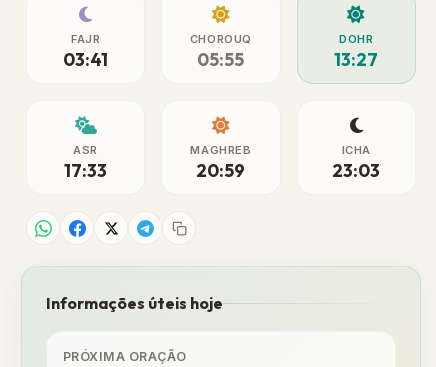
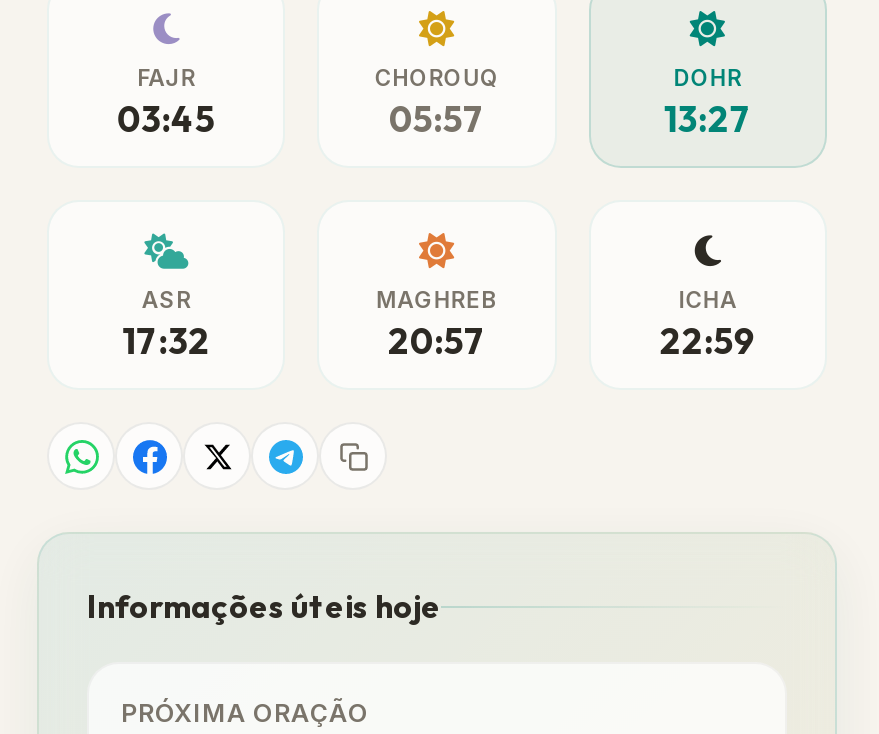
[63,47,108,70] 03:41 -> [117,95,215,141] 03:45
[197,47,244,70] 05:55 -> [389,95,485,141] 05:57
[64,158,107,181] 17:33 -> [122,317,210,363] 17:32
[196,158,245,181] 20:59 -> [388,317,486,363] 20:57
[332,158,380,181] 23:03 -> [660,317,756,363] 22:59

